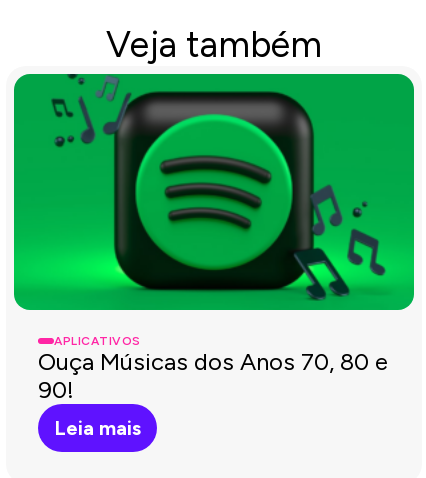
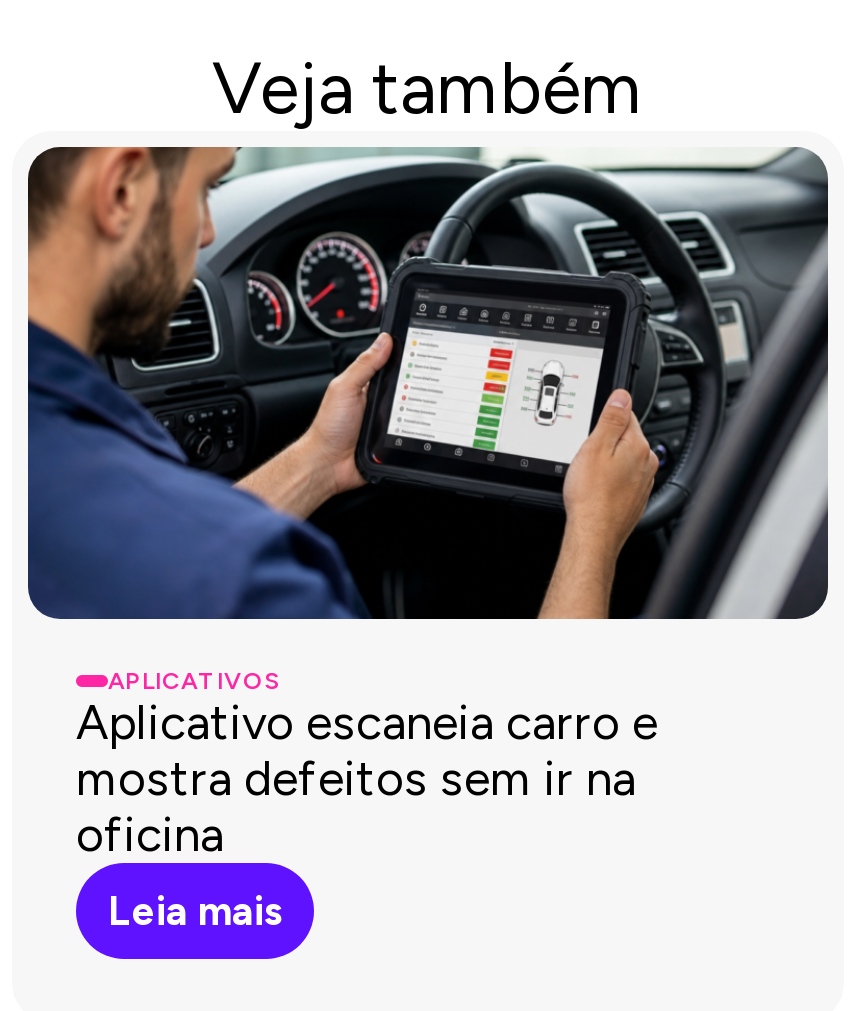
[13,73,415,404] [image] | Ouça Músicas dos Anos 70, 80 e | 90! -> [26,145,830,863] [image] | Aplicativo escaneia carro e | mostra defeitos sem ir na | oficina

